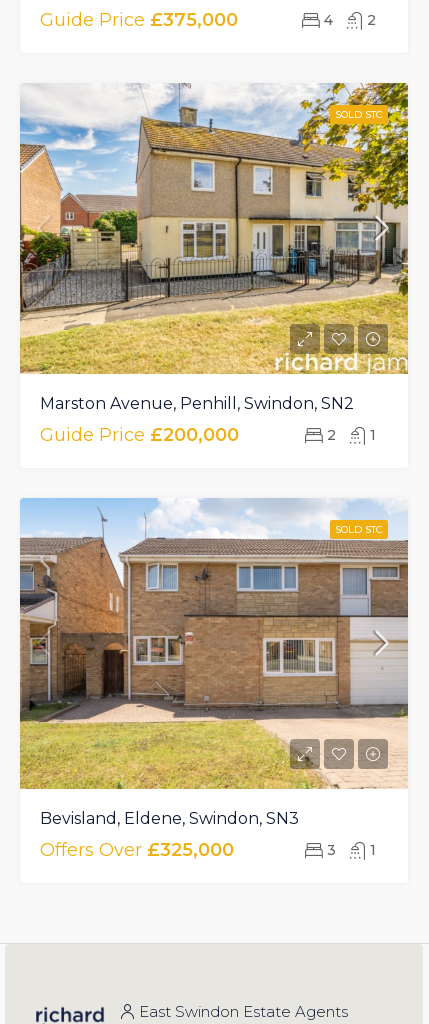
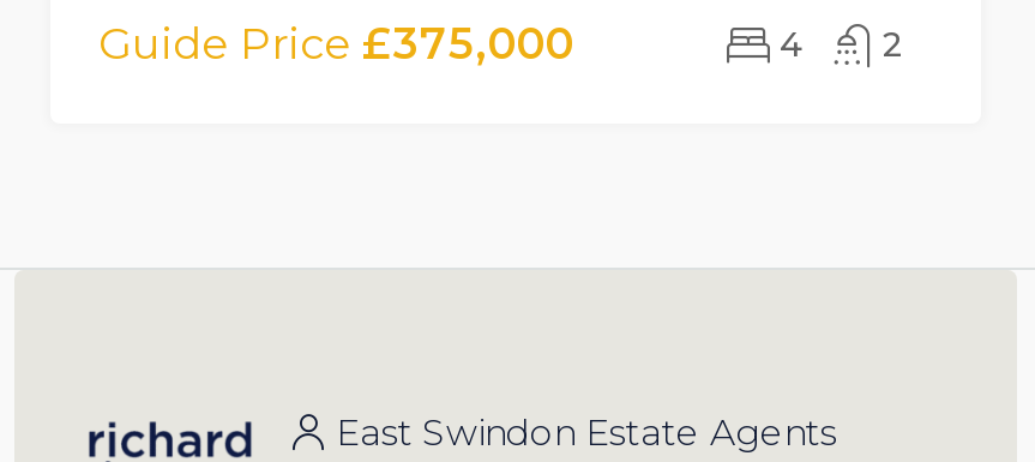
[19,82,409,375] [image] | SOLD STC -> none
[40,393,376,445] Marston Avenue, Penhill, Swindon, SN2 | Guide Price £200,000 | 2 | 1 -> none
[19,497,409,790] [image] | SOLD STC -> none
[40,808,376,860] Bevisland, Eldene, Swindon, SN3 | Offers Over £325,000 | 3 | 1 -> none

